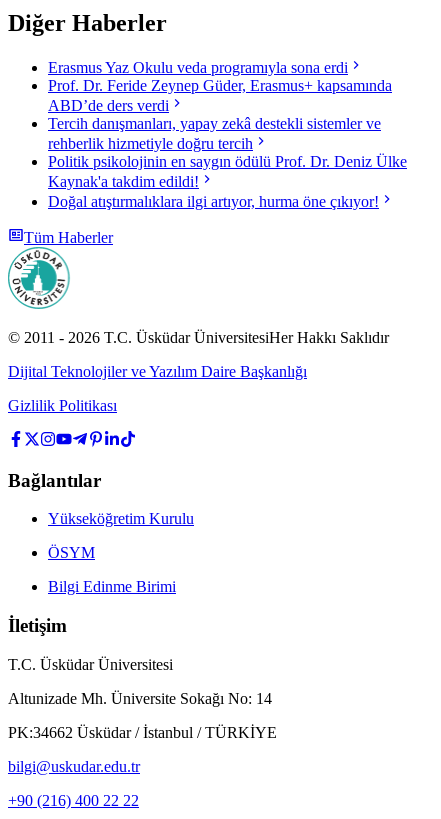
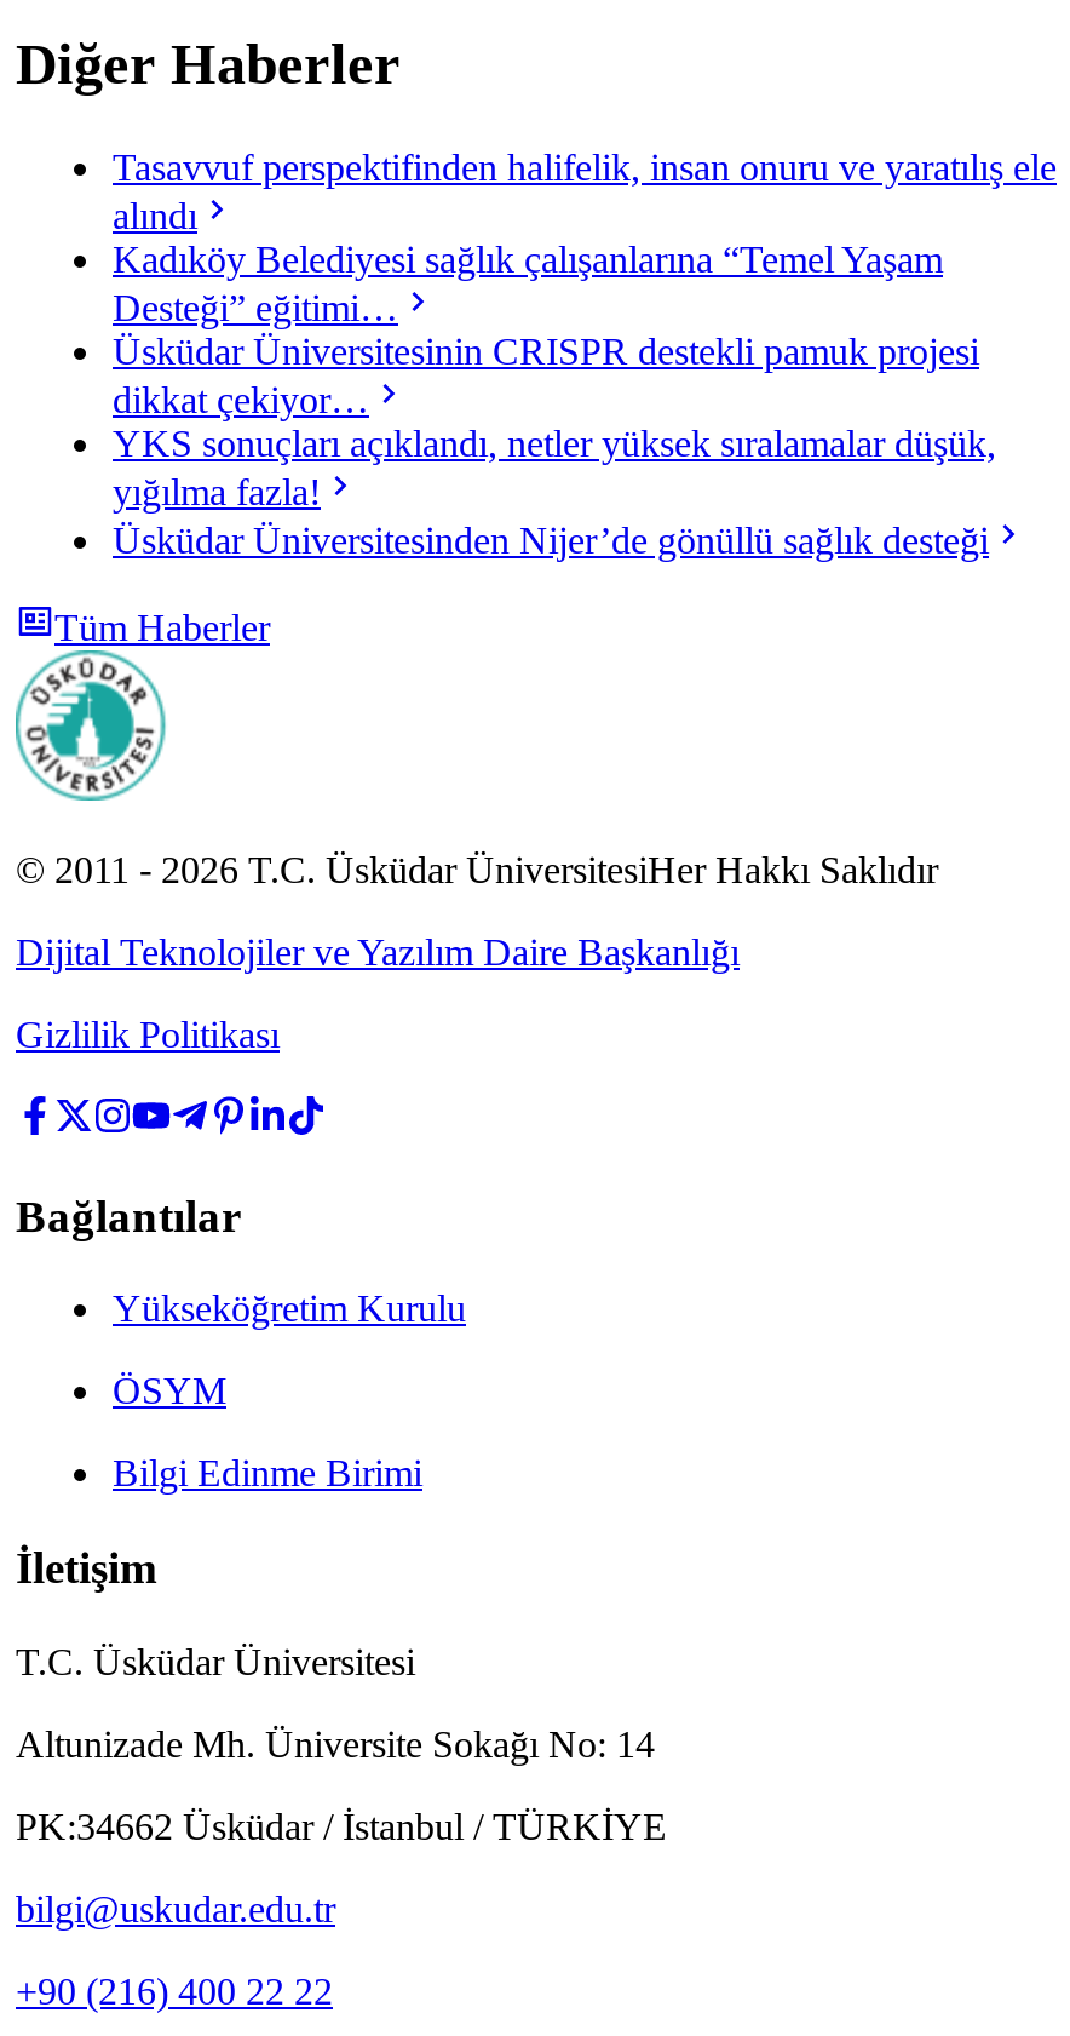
[48,59,407,210] Erasmus Yaz Okulu veda programıyla sona erdi | Prof. Dr. Feride Zeynep Güder, Erasmus+ kapsamında | ABD’de ders verdi | Tercih danışmanları, yapay zekâ destekli sistemler ve | rehberlik hizmetiyle doğru tercih | Politik psikolojinin en saygın ödülü Prof. Dr. Deniz Ülke | Kaynak'a takdim edildi! | Doğal atıştırmalıklara ilgi artıyor, hurma öne çıkıyor! -> [113,146,1057,561] Tasavvuf perspektifinden halifelik, insan onuru ve yaratılış ele | alındı | Kadıköy Belediyesi sağlık çalışanlarına “Temel Yaşam | Desteği” eğitimi… | Üsküdar Üniversitesinin CRISPR destekli pamuk projesi | dikkat çekiyor… | YKS sonuçları açıklandı, netler yüksek sıralamalar düşük, | yığılma fazla! | Üsküdar Üniversitesinden Nijer’de gönüllü sağlık desteği

